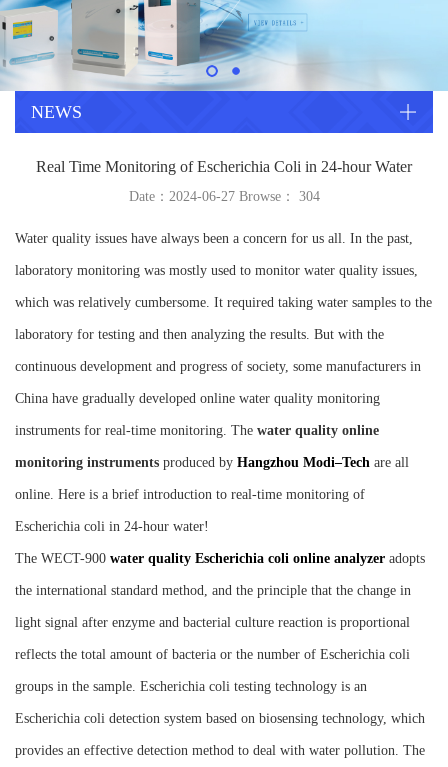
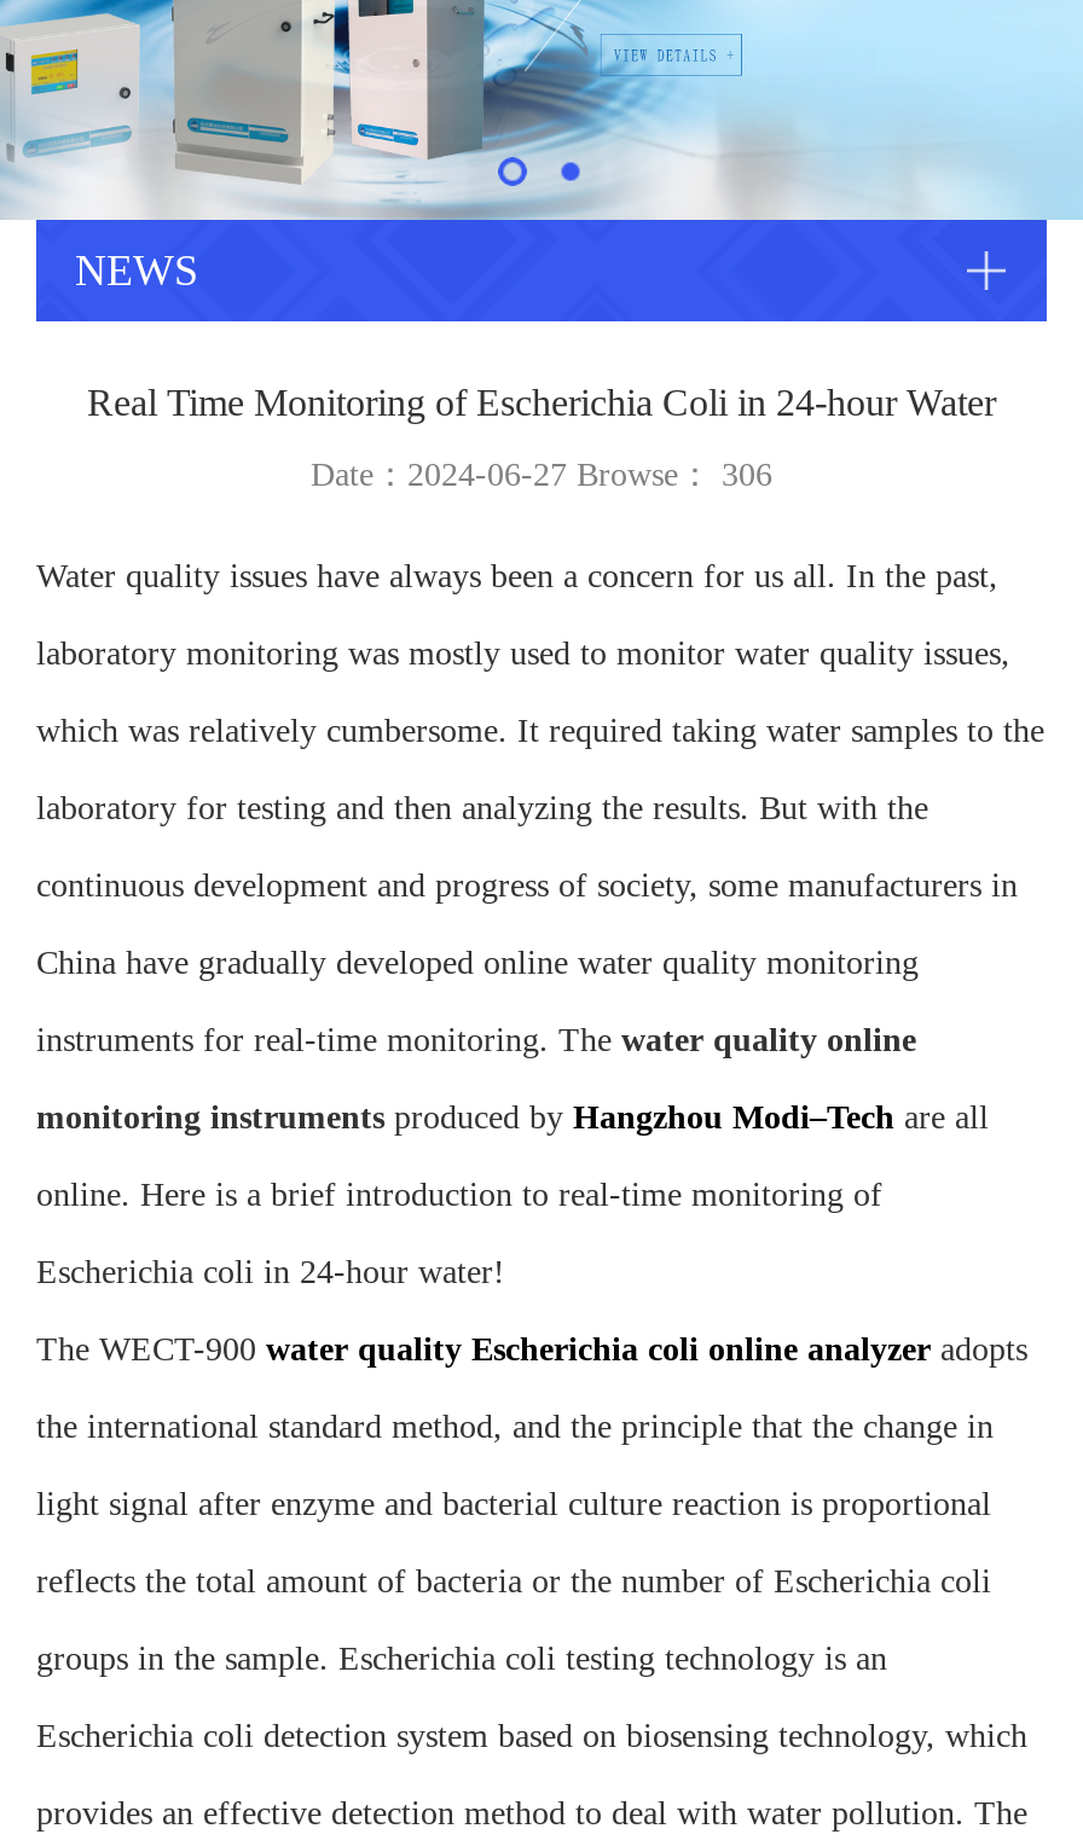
[128,189,319,204] Date：2024-06-27 Browse：304 -> [311,457,772,493] Date：2024-06-27 Browse：306

